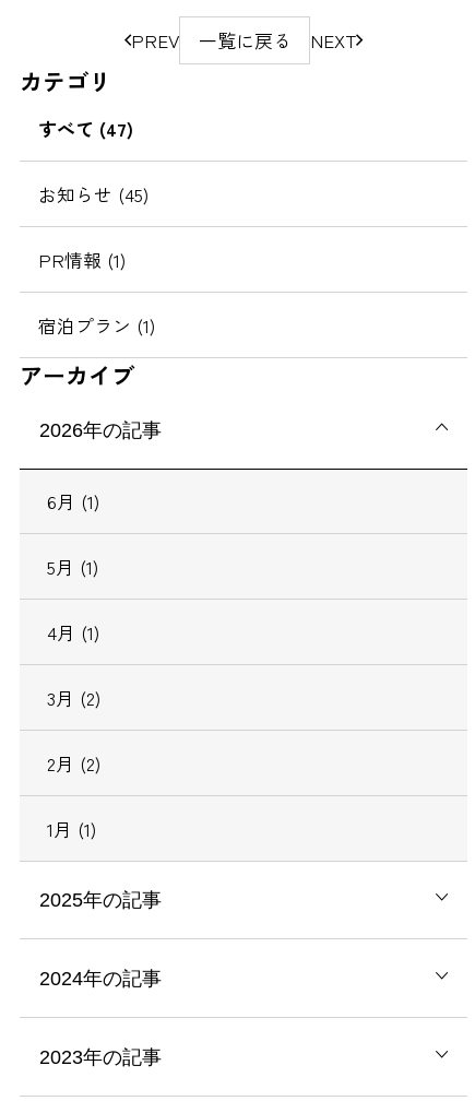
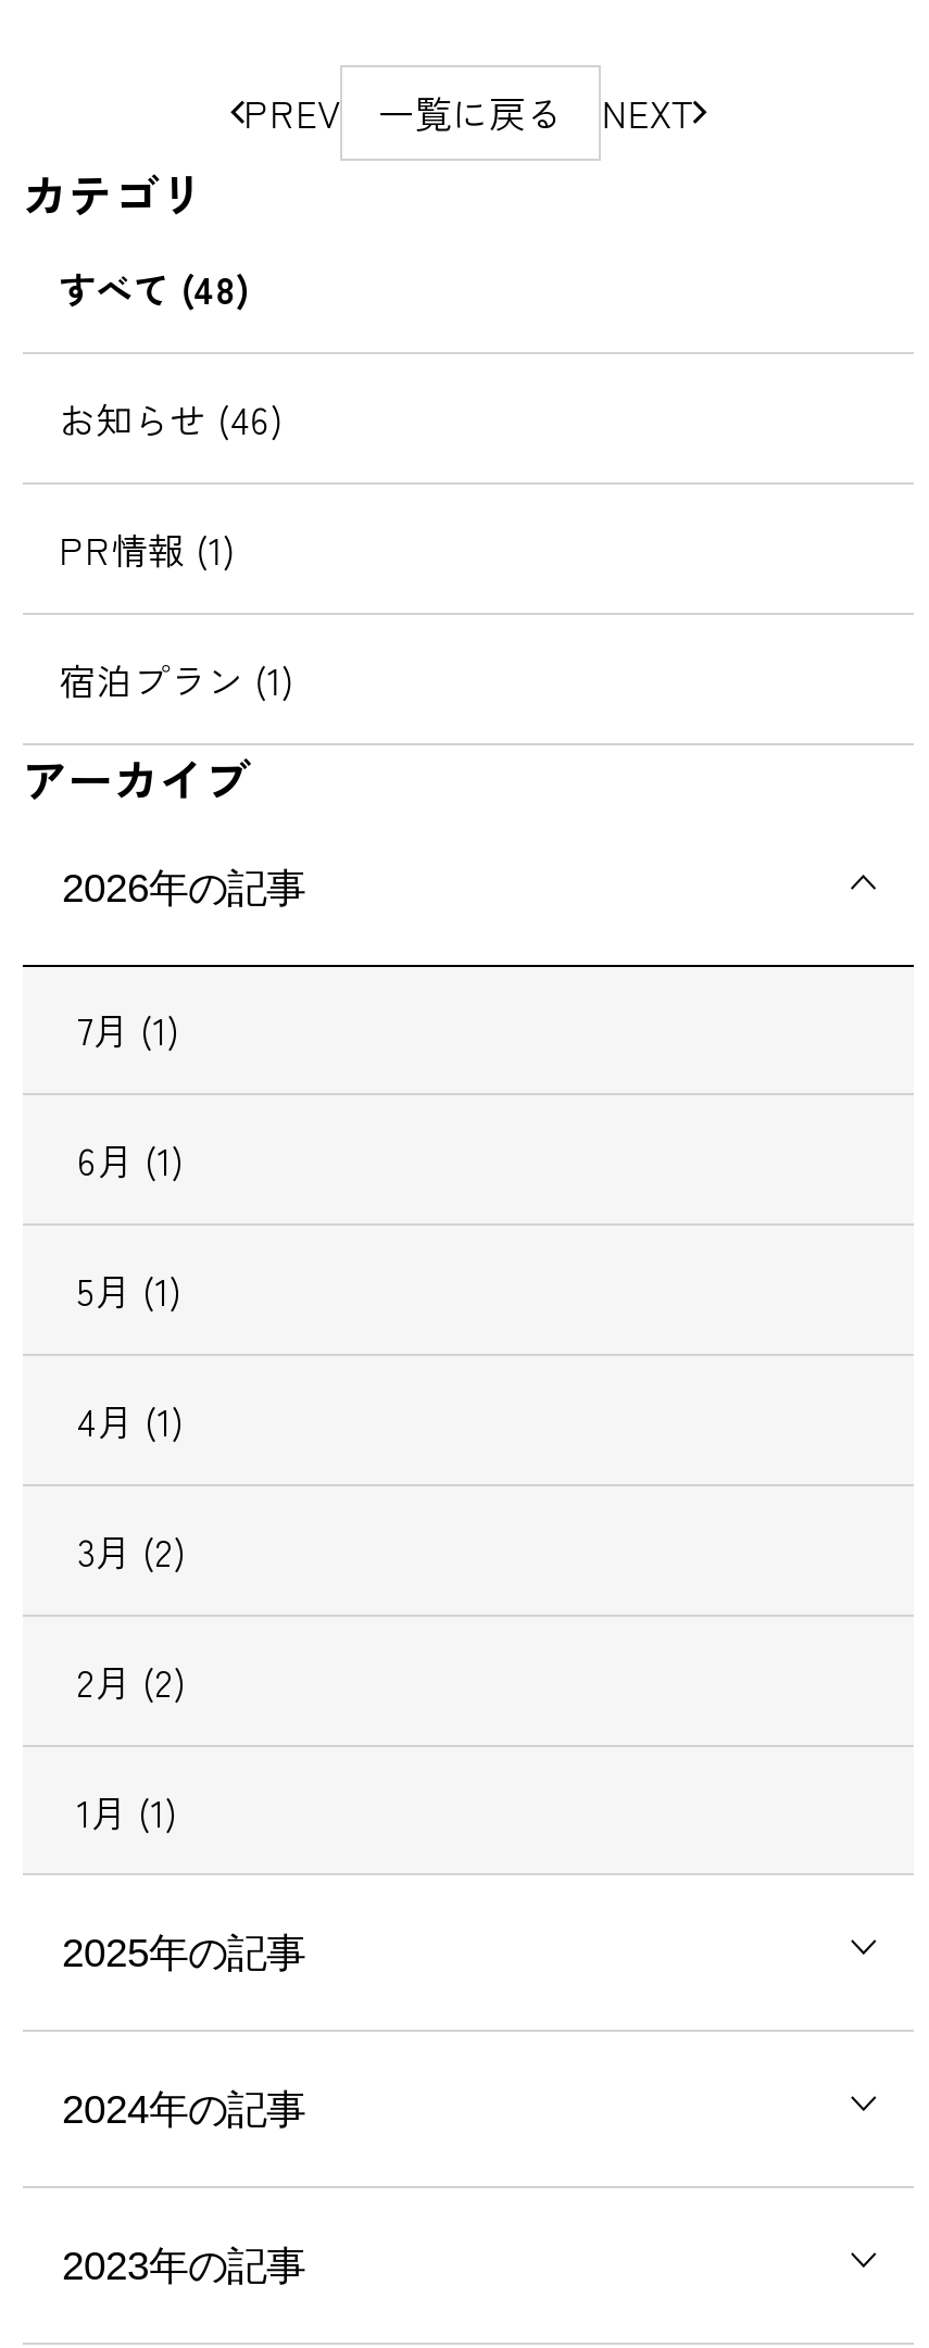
[38,115,133,142] すべて (47) -> [59,262,248,316] すべて (48)
[38,181,148,208] お知らせ (45) -> [59,392,281,446] お知らせ (46)
none -> [77,1003,177,1057] 7月 (1)

